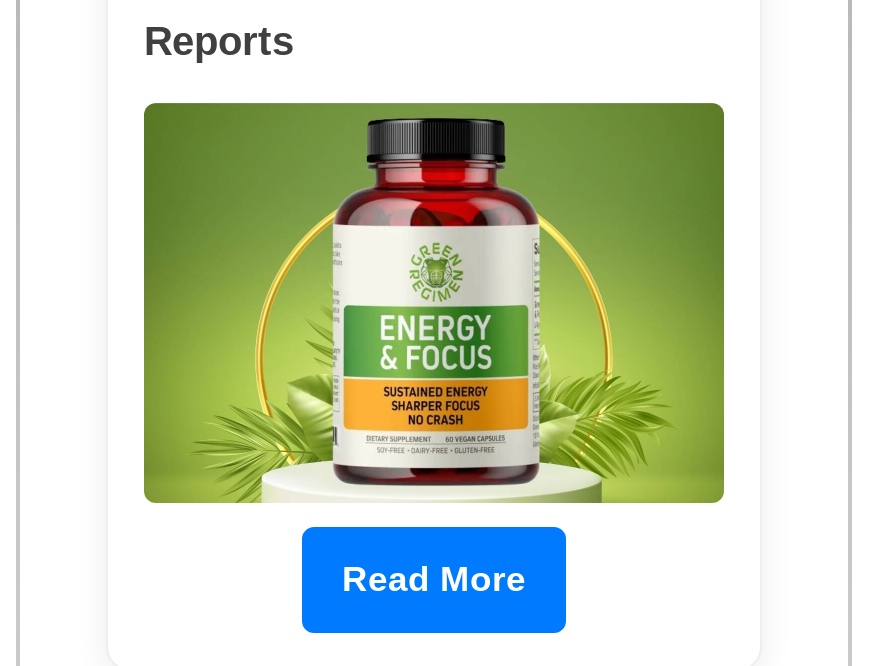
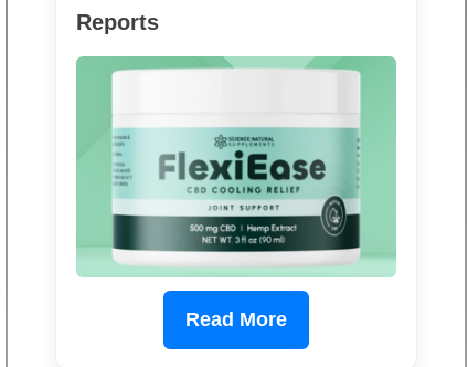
[142,102,726,504] [image] -> [76,56,396,277] [image]

